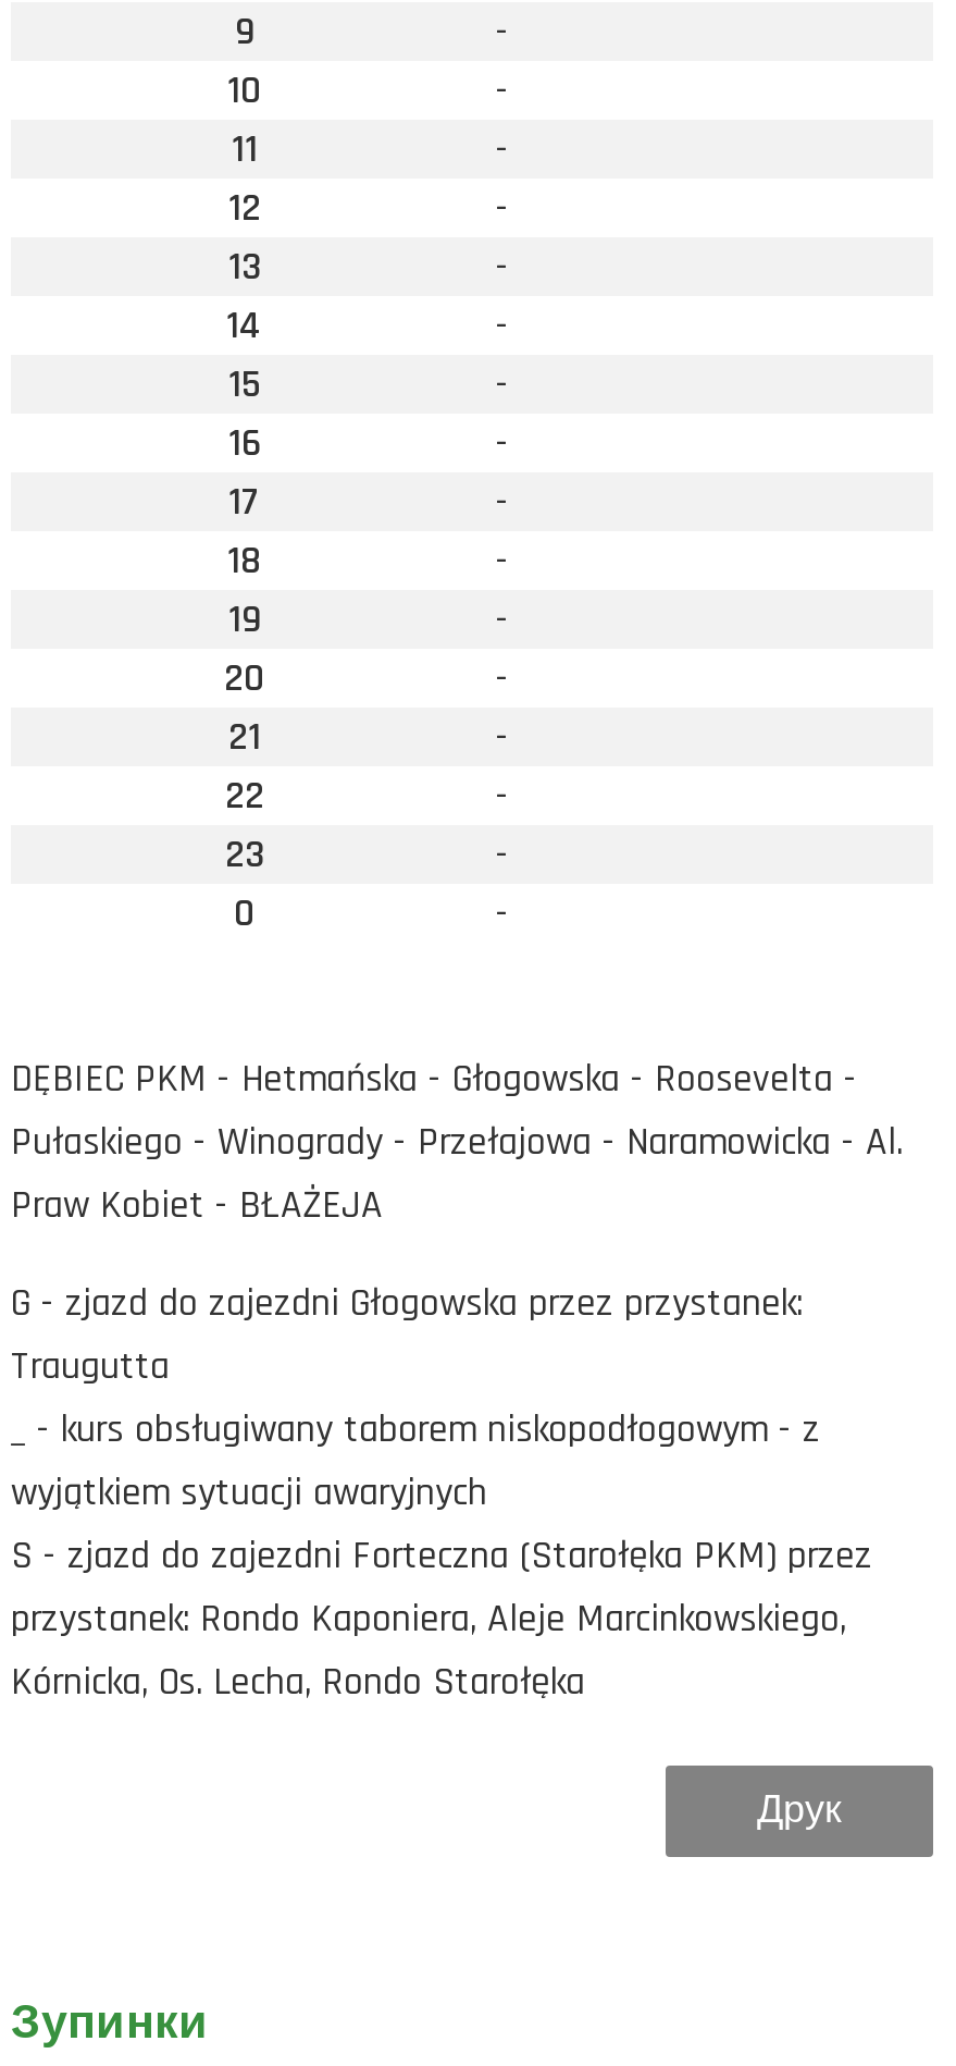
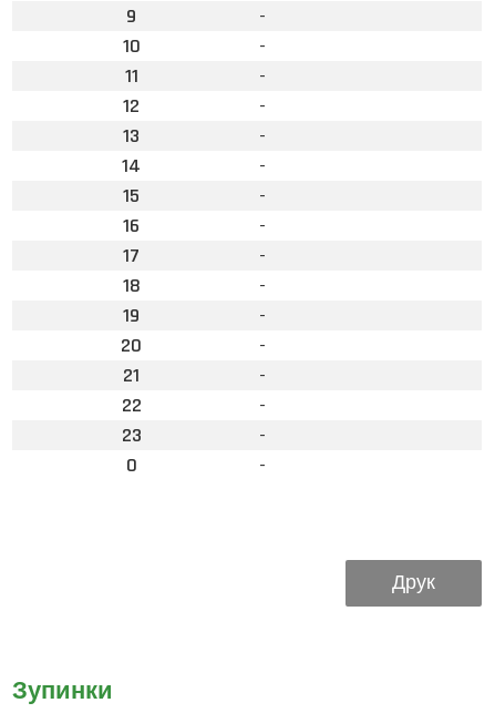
[11,1054,903,1707] DĘBIEC PKM - Hetmańska - Głogowska - Roosevelta - | Pułaskiego - Winogrady - Przełajowa - Naramowicka - Al. | Praw Kobiet - BŁAŻEJA | G - zjazd do zajezdni Głogowska przez przystanek: | Traugutta | _ - kurs obsługiwany taborem niskopodłogowym - z | wyjątkiem sytuacji awaryjnych | S - zjazd do zajezdni Forteczna (Starołęka PKM) przez | przystanek: Rondo Kaponiera, Aleje Marcinkowskiego, | Kórnicka, Os. Lecha, Rondo Starołęka -> none

